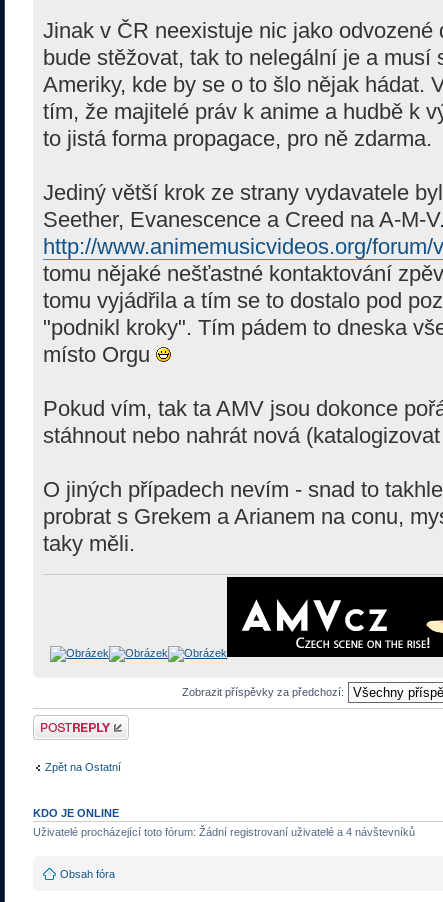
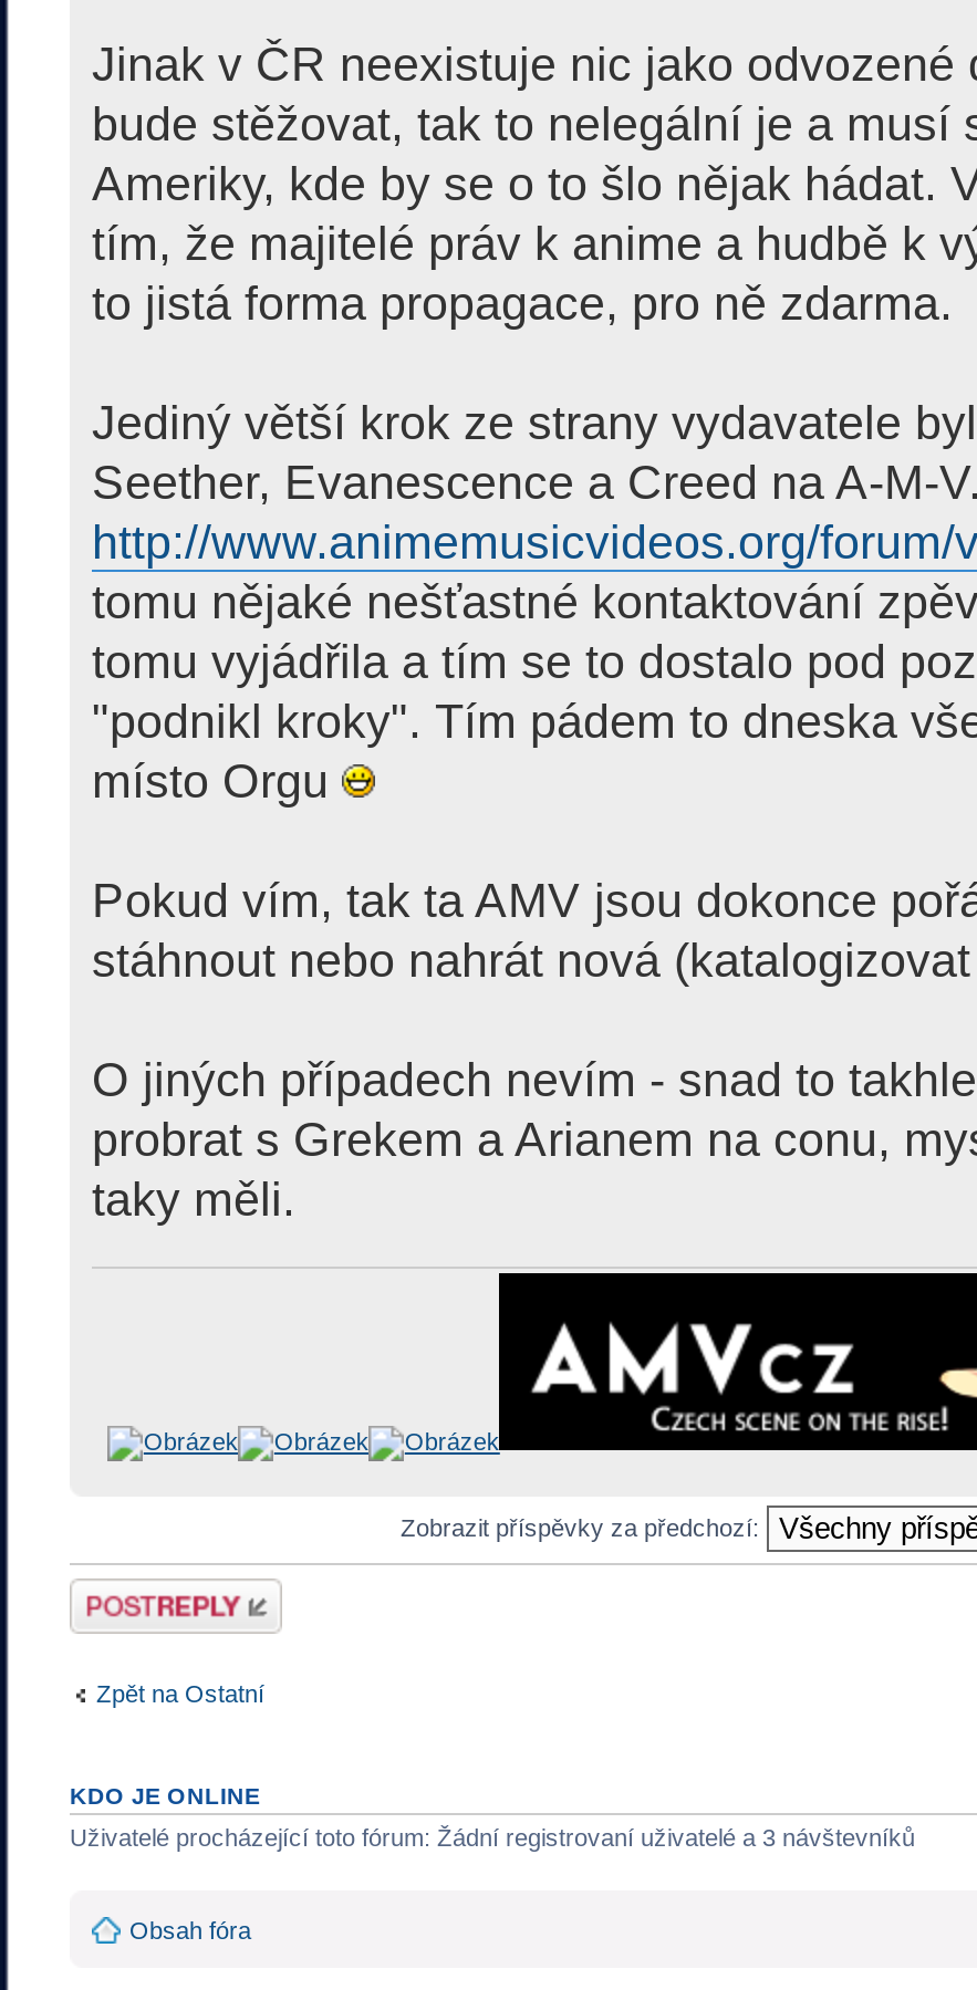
[33,826,415,838] Uživatelé procházející toto fórum: Žádní registrovaní uživatelé a 4 návštevníků -> [70,1825,915,1851] Uživatelé procházející toto fórum: Žádní registrovaní uživatelé a 3 návštevníků

